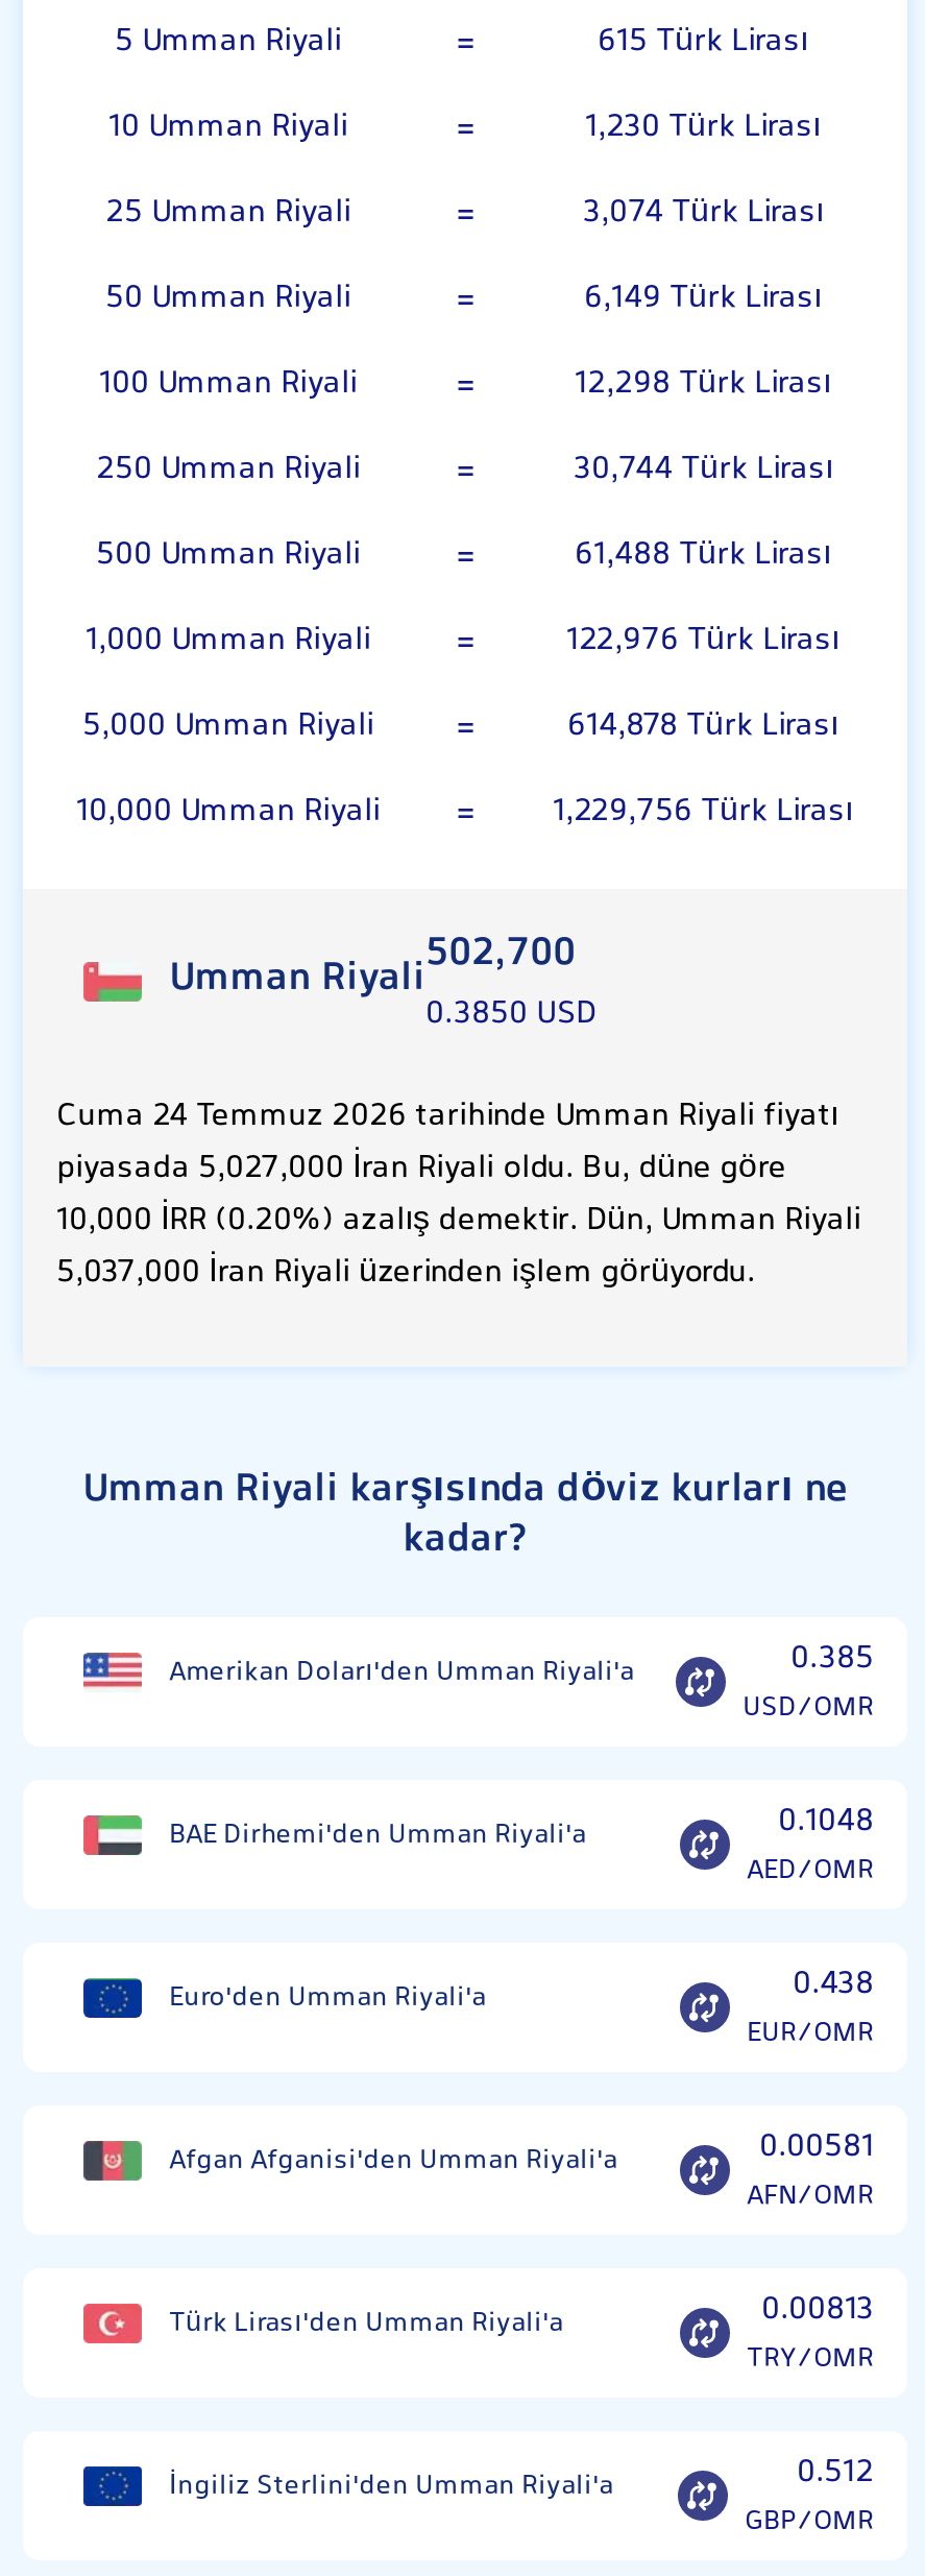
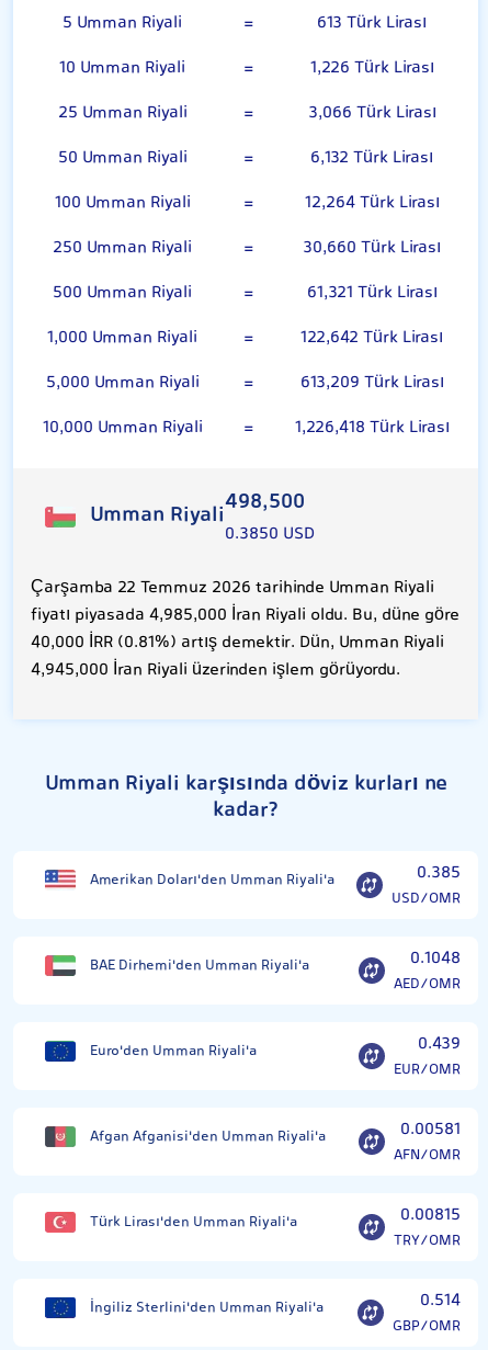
[598,16,808,68] 615 Türk Lirası -> [317,10,427,37] 613 Türk Lirası
[585,102,821,154] 1,230 Türk Lirası -> [310,55,434,82] 1,226 Türk Lirası
[582,187,824,240] 3,074 Türk Lirası -> [308,100,436,127] 3,066 Türk Lirası
[584,273,822,325] 6,149 Türk Lirası -> [310,145,433,172] 6,132 Türk Lirası
[575,358,831,411] 12,298 Türk Lirası -> [304,190,439,217] 12,264 Türk Lirası
[573,444,833,496] 30,744 Türk Lirası -> [303,234,441,262] 30,660 Türk Lirası
[575,530,831,582] 61,488 Türk Lirası -> [307,279,437,307] 61,321 Türk Lirası
[566,615,839,667] 122,976 Türk Lirası -> [300,324,443,352] 122,642 Türk Lirası
[567,701,838,753] 614,878 Türk Lirası -> [300,369,444,397] 613,209 Türk Lirası
[553,786,853,838] 1,229,756 Türk Lirası -> [294,414,449,442] 1,226,418 Türk Lirası
[169,922,576,1013] Umman Riyali502,700 -> [90,486,305,533] Umman Riyali498,500
[56,1091,861,1300] Cuma 24 Temmuz 2026 tarihinde Umman Riyali fiyatı | piyasada 5,027,000 İran Riyali oldu. Bu, düne göre | 10,000 İRR (0.20%) azalış demektir. Dün, Umman Riyali | 5,037,000 İran Riyali üzerinden işlem görüyordu. -> [31,574,459,684] Çarşamba 22 Temmuz 2026 tarihinde Umman Riyali | fiyatı piyasada 4,985,000 İran Riyali oldu. Bu, düne göre | 40,000 İRR (0.81%) artış demektir. Dün, Umman Riyali | 4,945,000 İran Riyali üzerinden işlem görüyordu.
[793,1959,874,2011] 0.438 -> [418,1031,461,1058] 0.439
[761,2284,874,2337] 0.00813 -> [400,1202,461,1229] 0.00815
[797,2447,874,2499] 0.512 -> [420,1287,461,1315] 0.514

